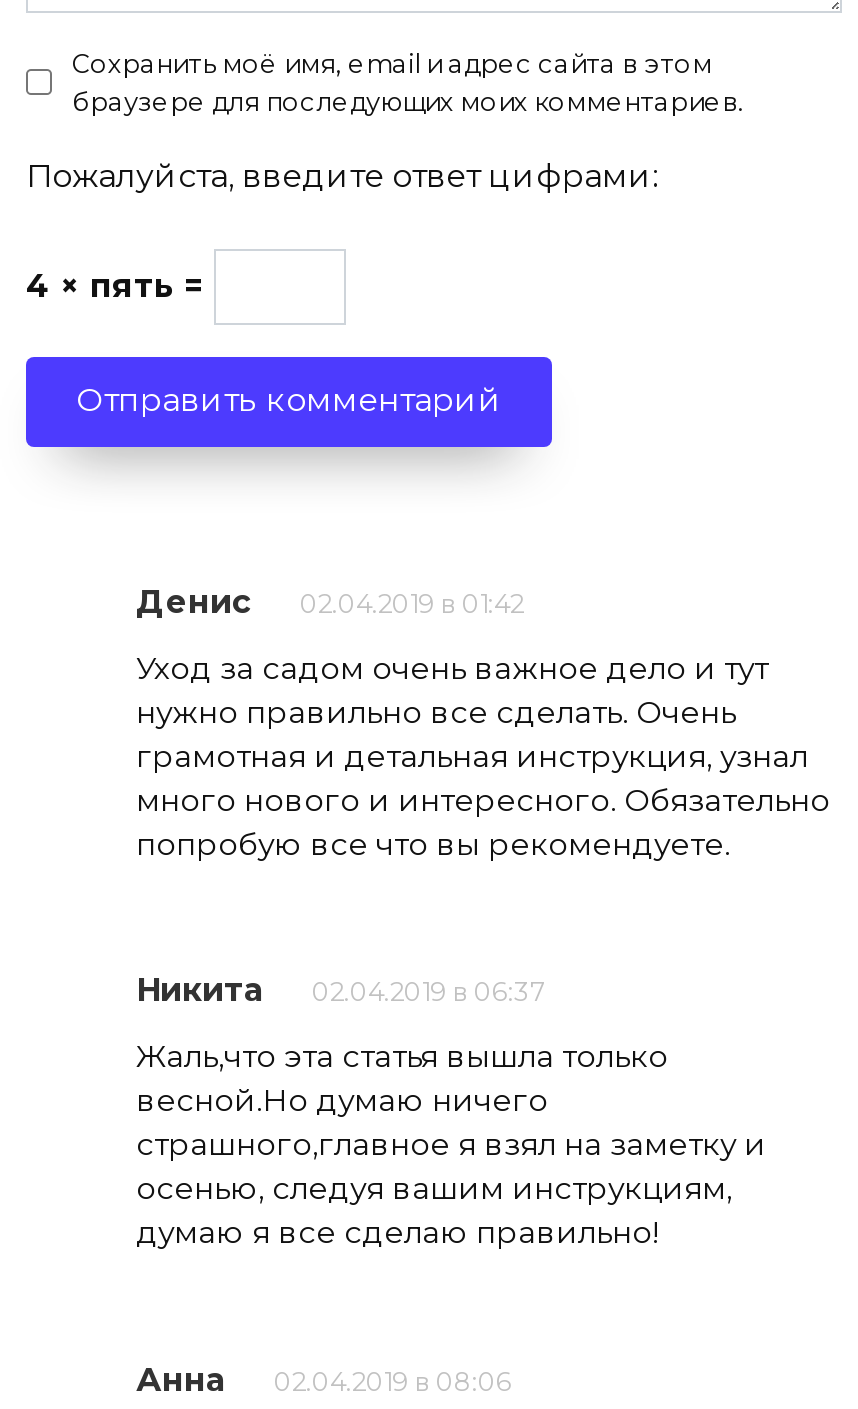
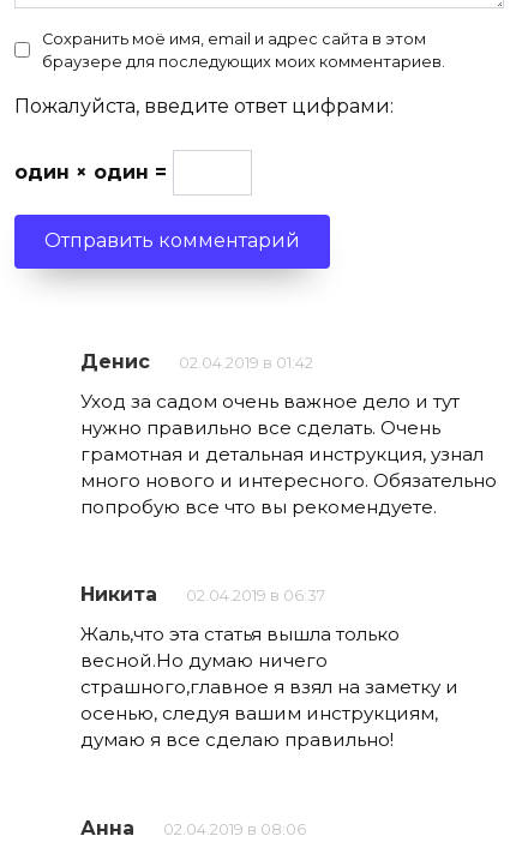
[26,266,214,304] 4 × пять = -> [14,160,173,183] один × один =

